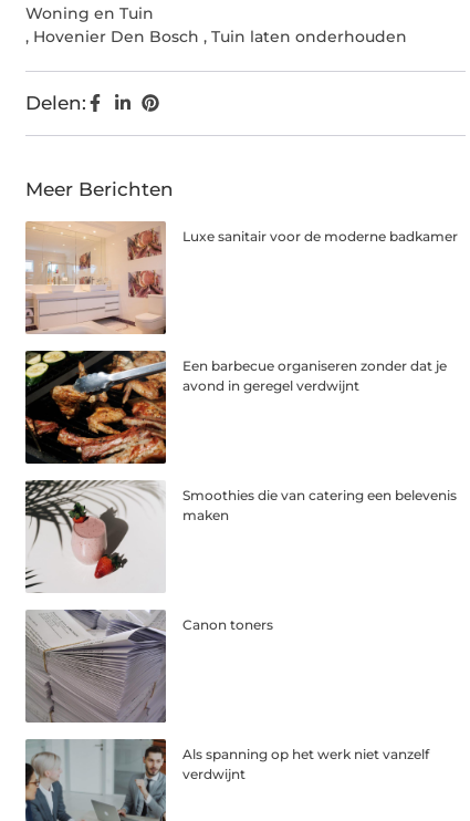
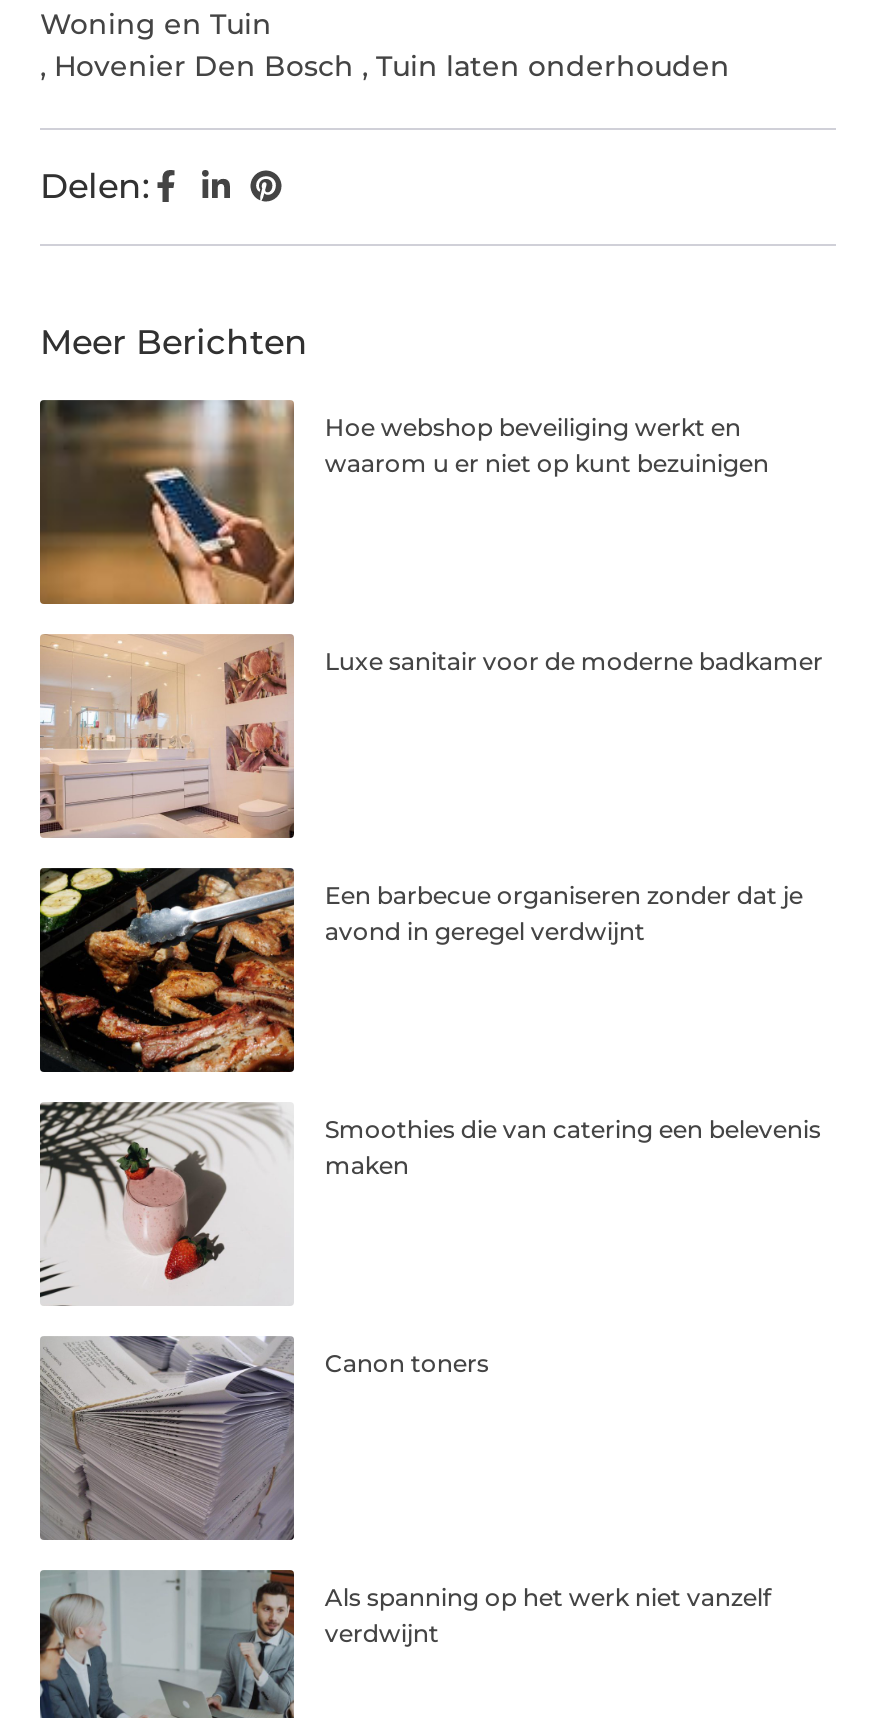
none -> [38,398,769,604] [image] | Hoe webshop beveiliging werkt en | waarom u er niet op kunt bezuinigen

